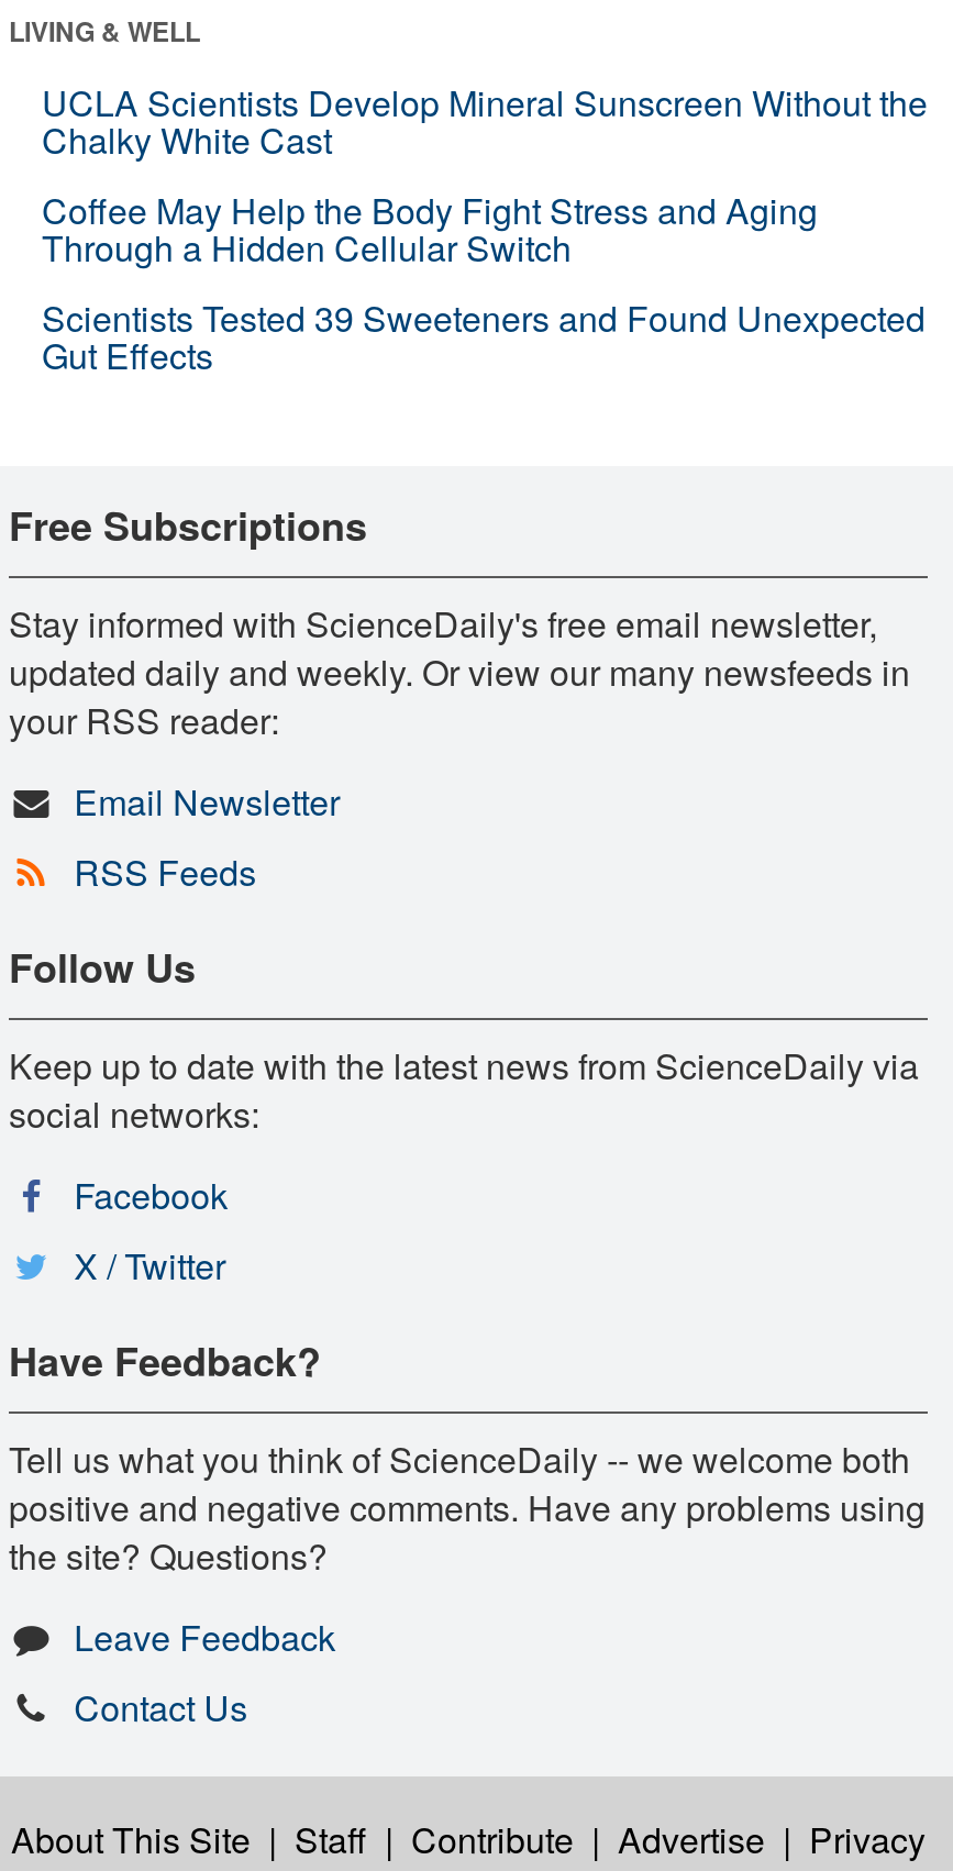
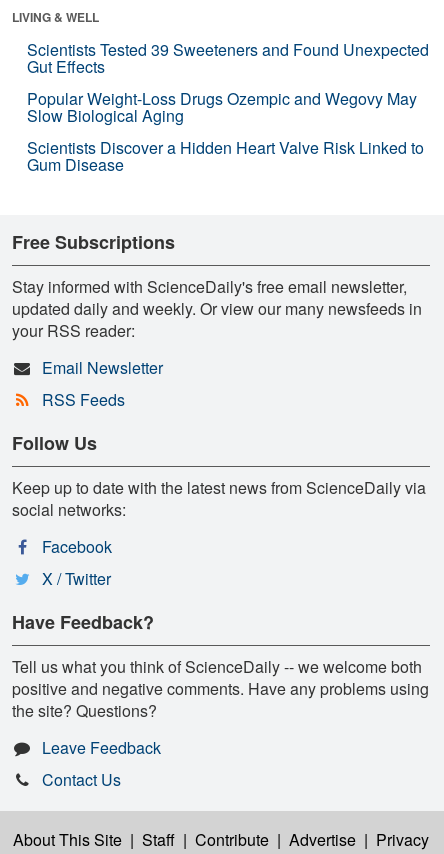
[42,77,928,272] UCLA Scientists Develop Mineral Sunscreen Without the | Chalky White Cast | Coffee May Help the Body Fight Stress and Aging | Through a Hidden Cellular Switch -> none
moved [42,292,926,380] -> [27,38,429,78]: Scientists Tested 39 Sweeteners and Found Unexpected | Gut Effects
none -> [27,87,424,176] Popular Weight-Loss Drugs Ozempic and Wegovy May | Slow Biological Aging | Scientists Discover a Hidden Heart Valve Risk Linked to | Gum Disease

